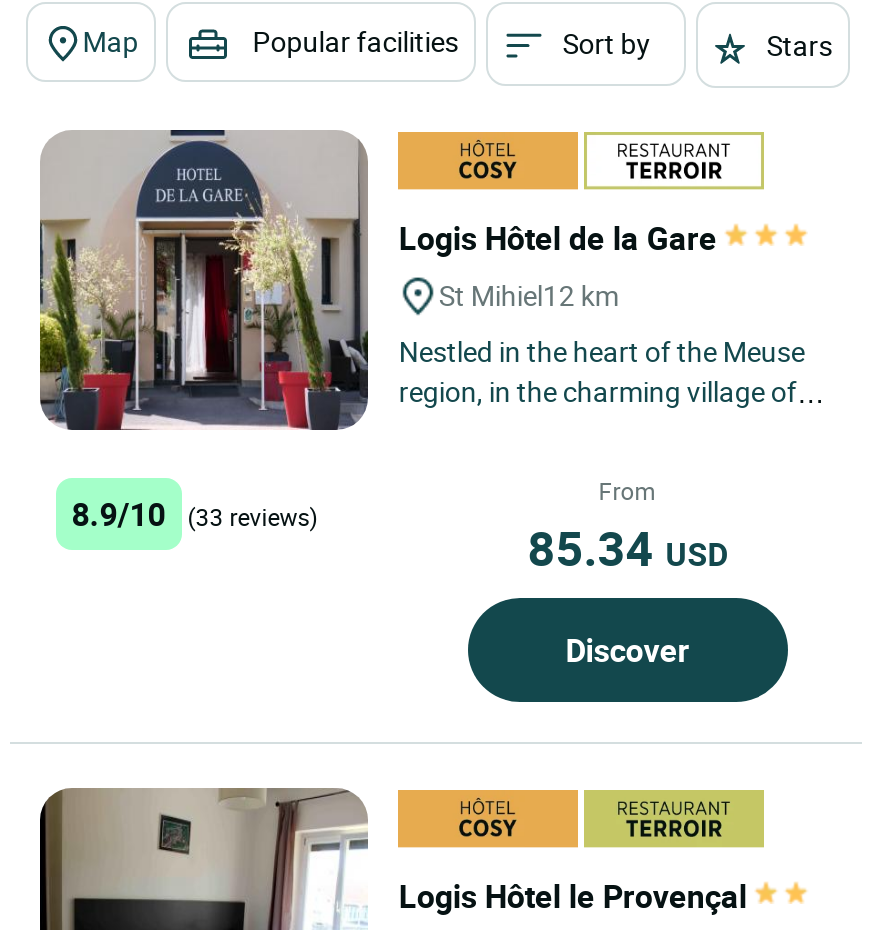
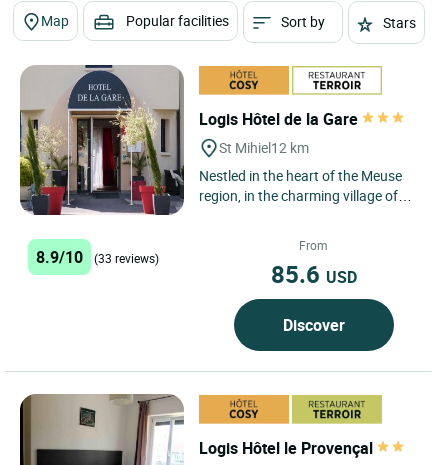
[527,516,727,580] 85.34 USD -> [271,258,357,290] 85.6 USD

